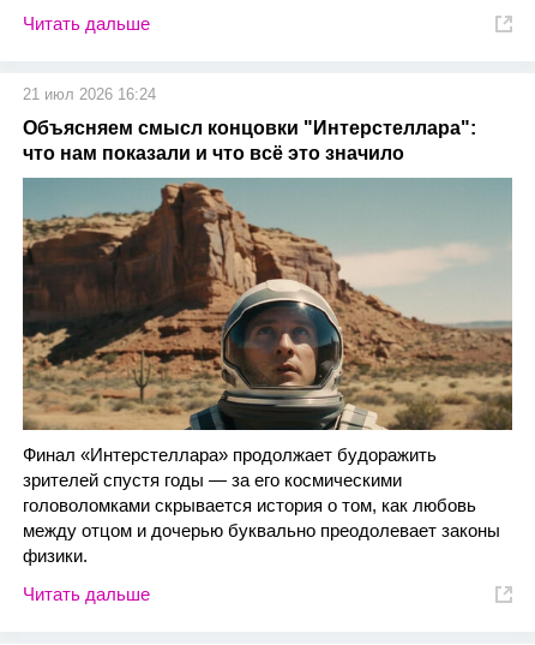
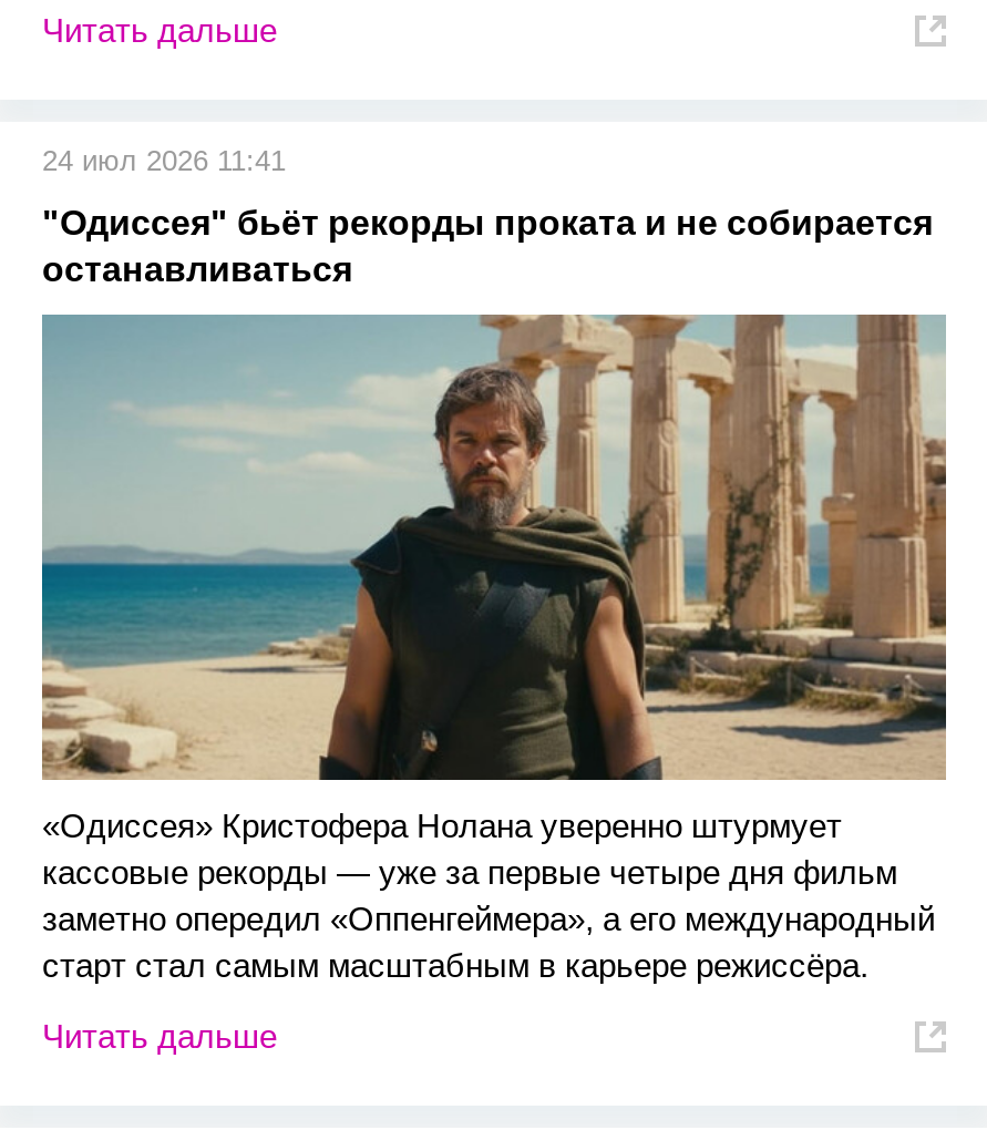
[23,85,156,103] 21 июл 2026 16:24 -> [42,144,286,177] 24 июл 2026 11:41
[23,118,476,163] Объясняем смысл концовки "Интерстеллара": | что нам показали и что всё это значило -> [42,204,933,288] "Одиссея" бьёт рекорды проката и не собирается | останавливаться
[22,177,512,566] [image] | Финал «Интерстеллара» продолжает будоражить | зрителей спустя годы — за его космическими | головоломками скрывается история о том, как любовь | между отцом и дочерью буквально преодолевает законы | физики. -> [40,312,946,984] [image] | «Одиссея» Кристофера Нолана уверенно штурмует | кассовые рекорды — уже за первые четыре дня фильм | заметно опередил «Оппенгеймера», а его международный | старт стал самым масштабным в карьере режиссёра.

